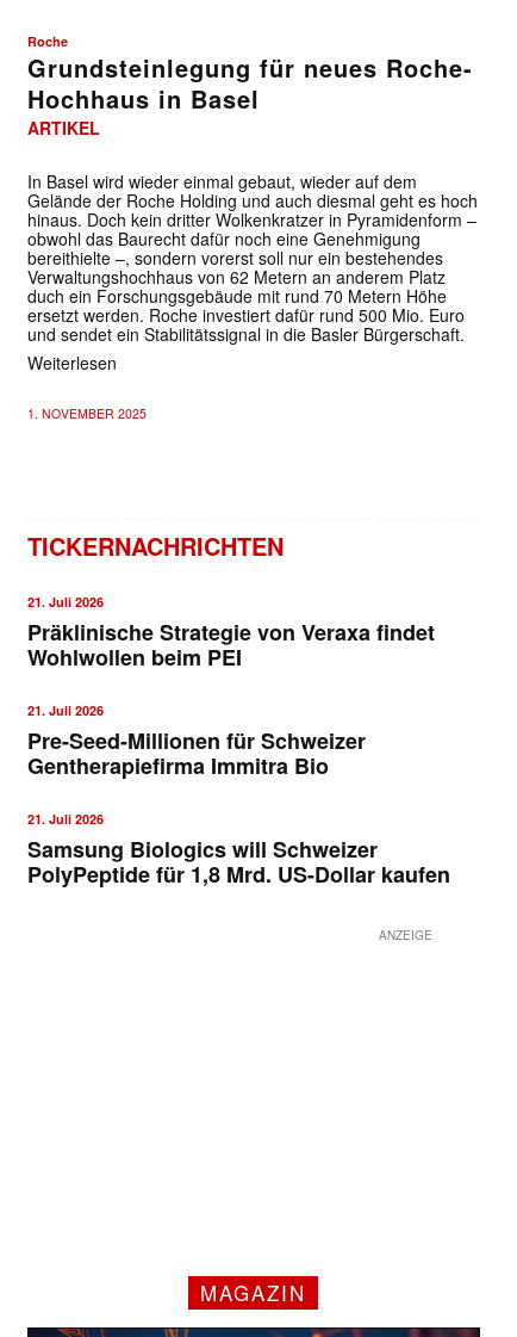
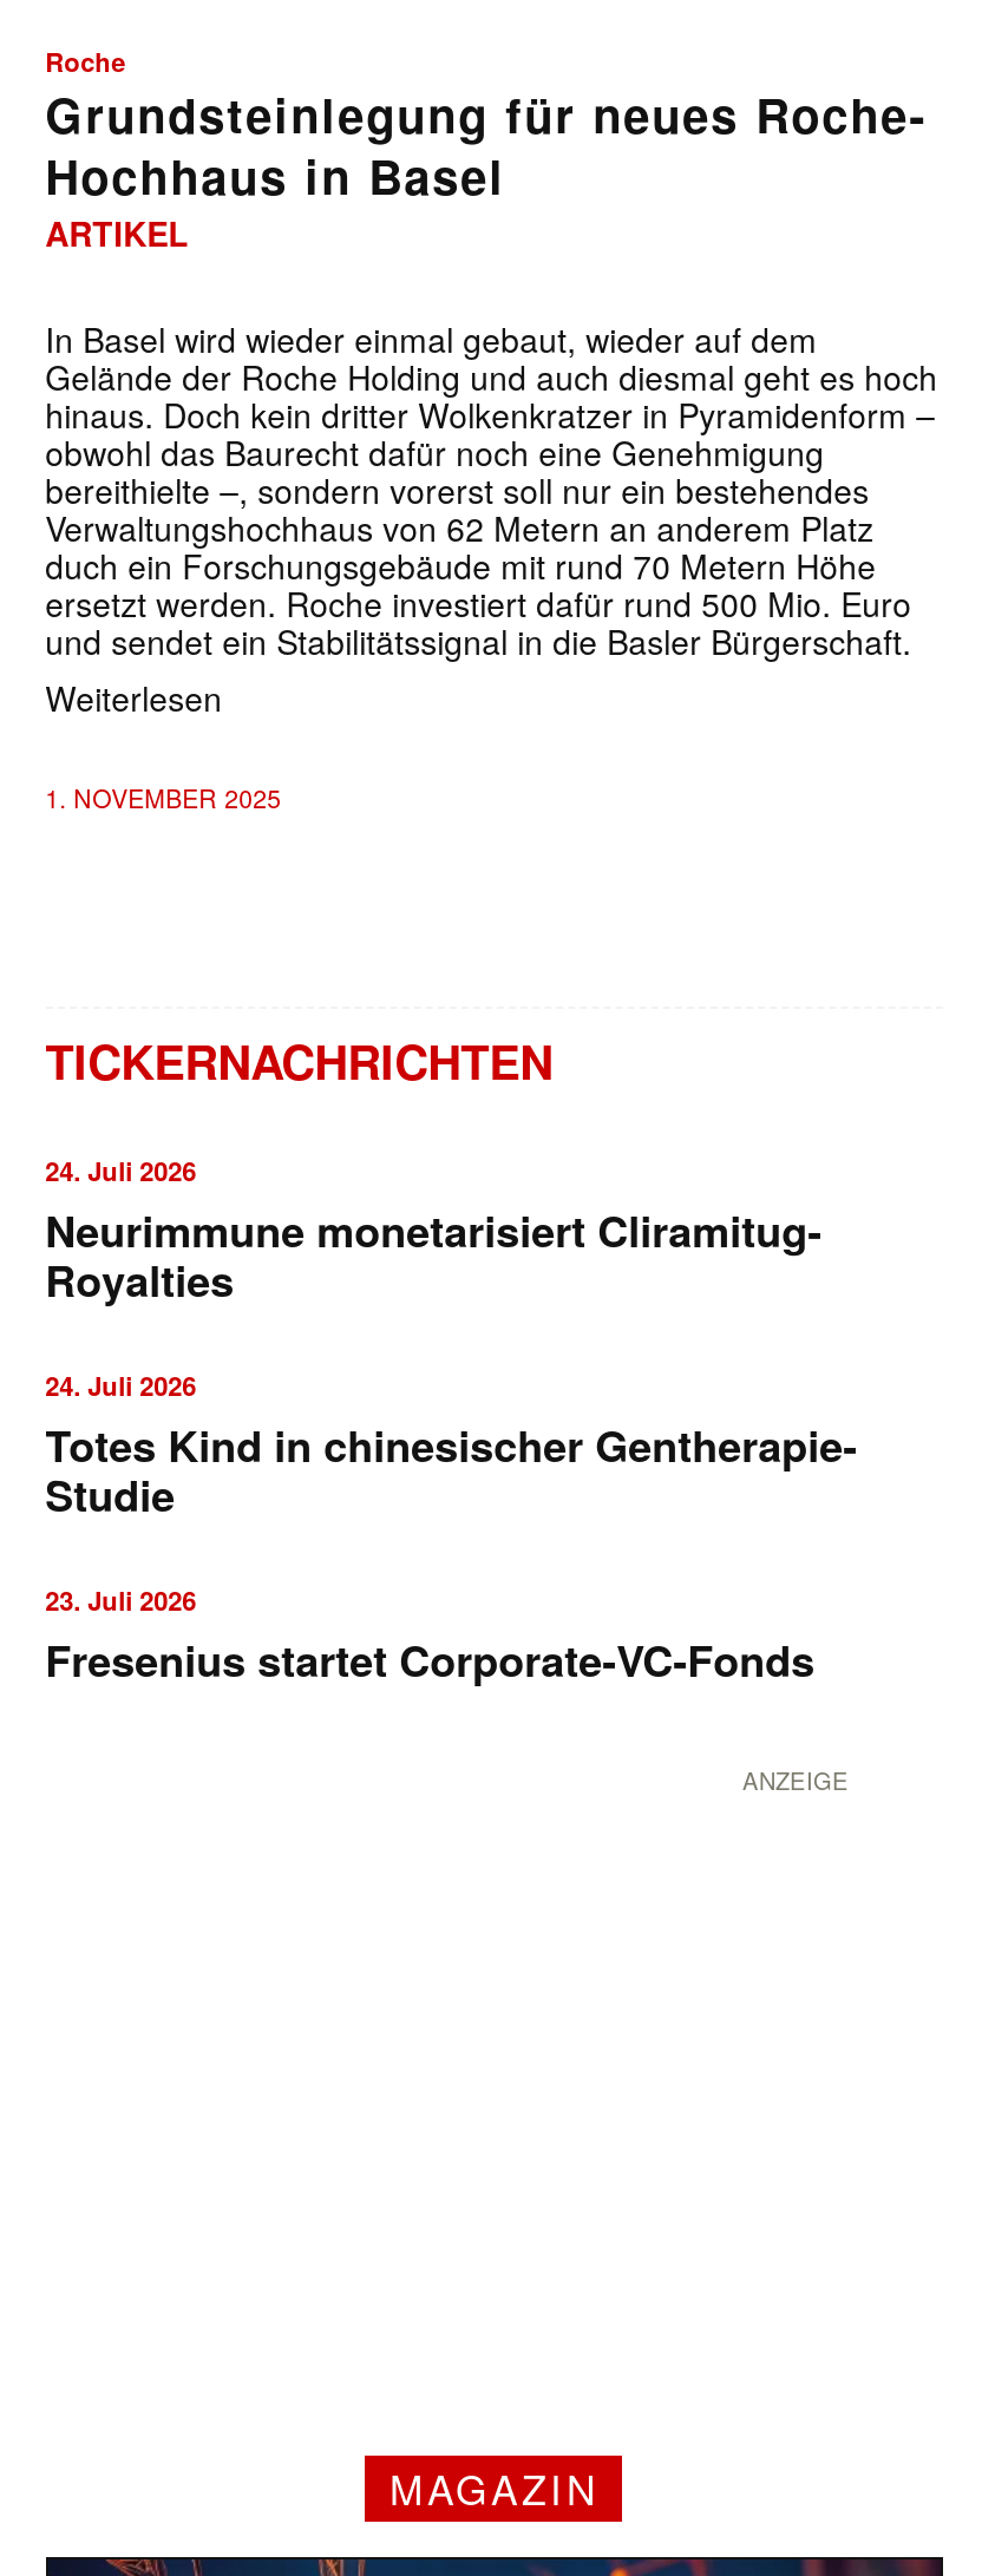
[27,593,434,673] 21. Juli 2026 | Präklinische Strategie von Veraxa findet | Wohlwollen beim PEI -> [45,1153,822,1311] 24. Juli 2026 | Neurimmune monetarisiert Cliramitug- | Royalties
[27,701,365,781] 21. Juli 2026 | Pre-Seed-Millionen für Schweizer | Gentherapiefirma Immitra Bio -> [45,1367,857,1526] 24. Juli 2026 | Totes Kind in chinesischer Gentherapie- | Studie
[27,810,450,890] 21. Juli 2026 | Samsung Biologics will Schweizer | PolyPeptide für 1,8 Mrd. US-Dollar kaufen -> [45,1582,815,1691] 23. Juli 2026 | Fresenius startet Corporate-VC-Fonds

